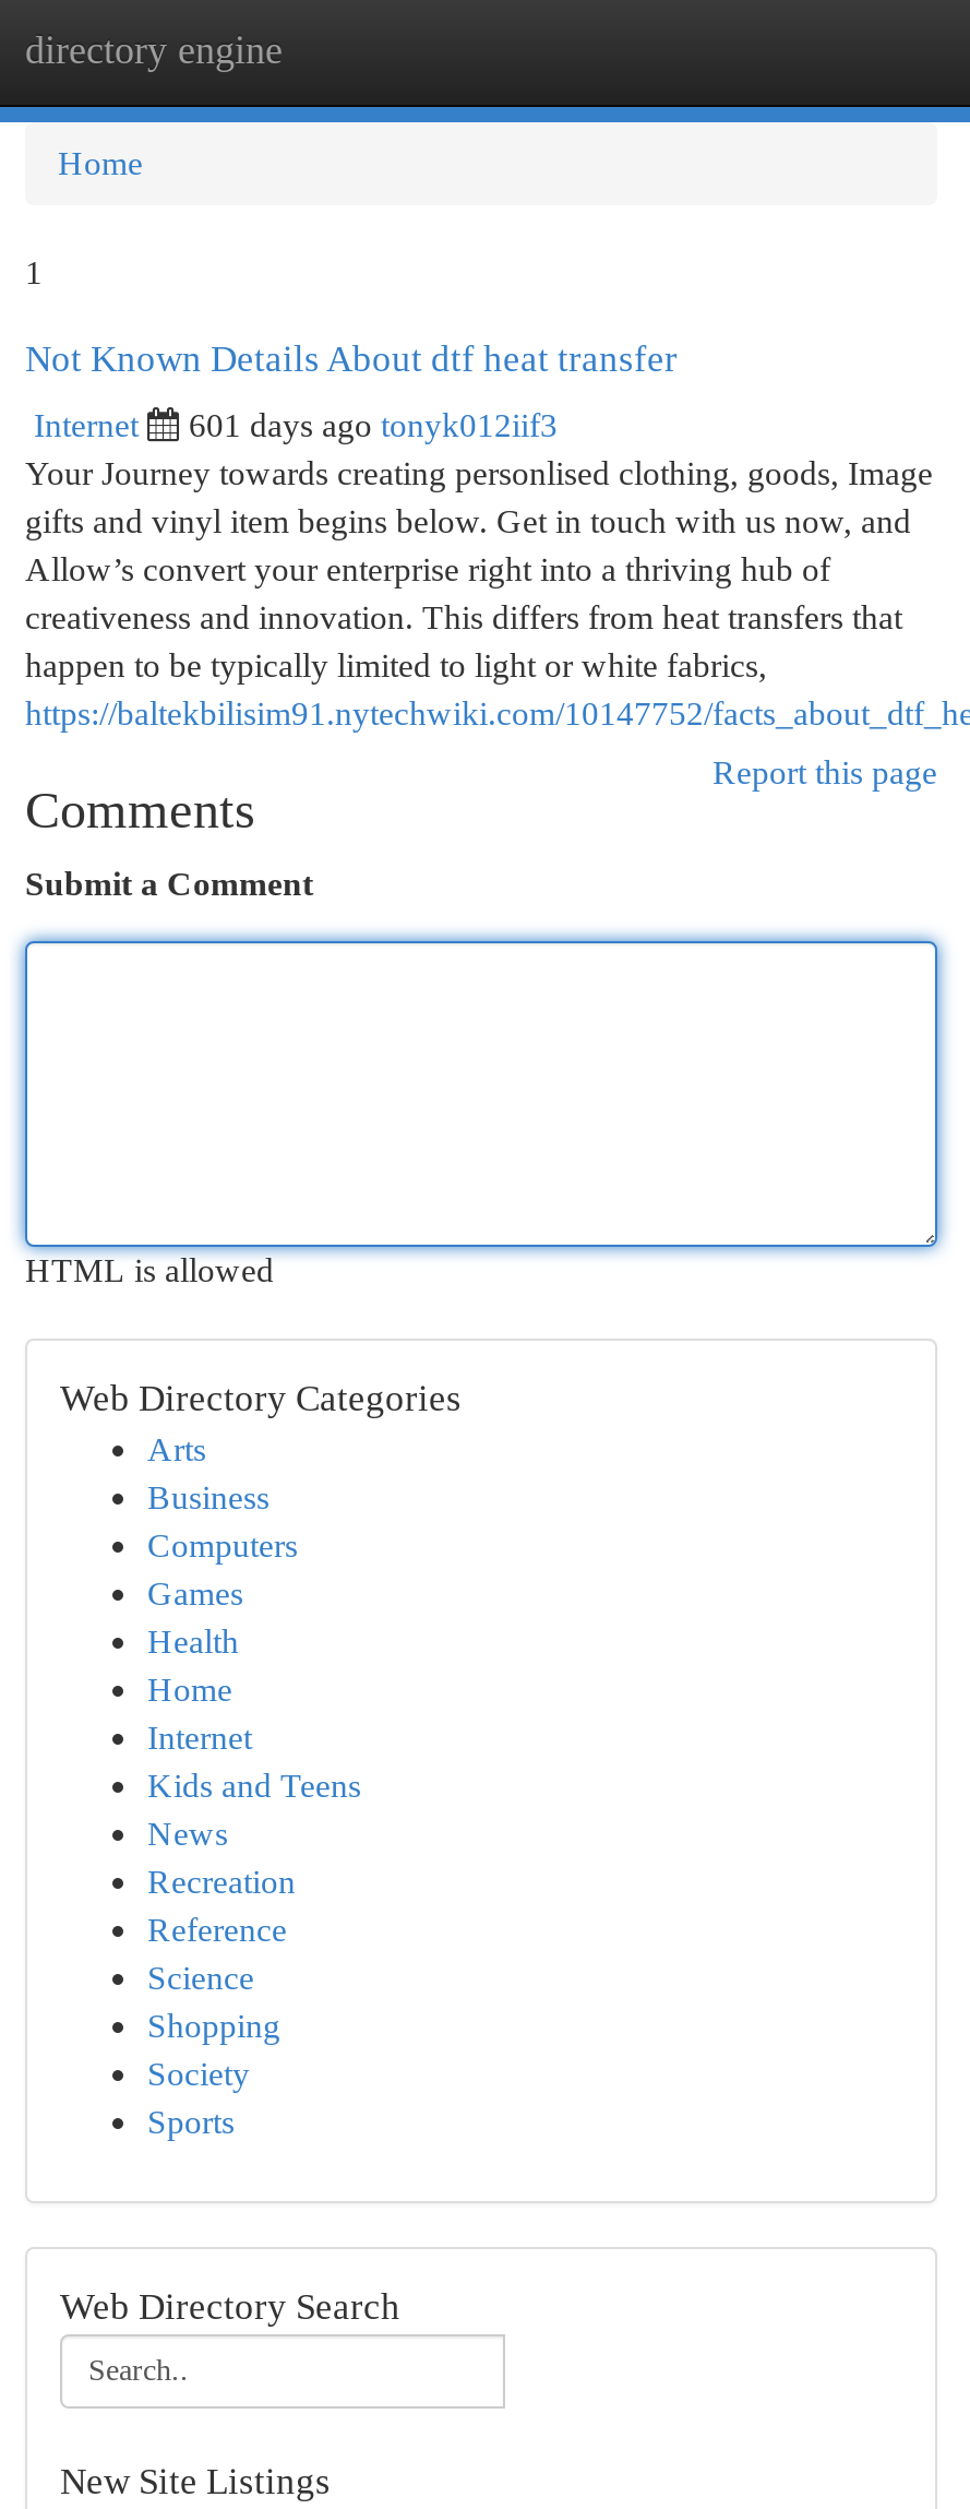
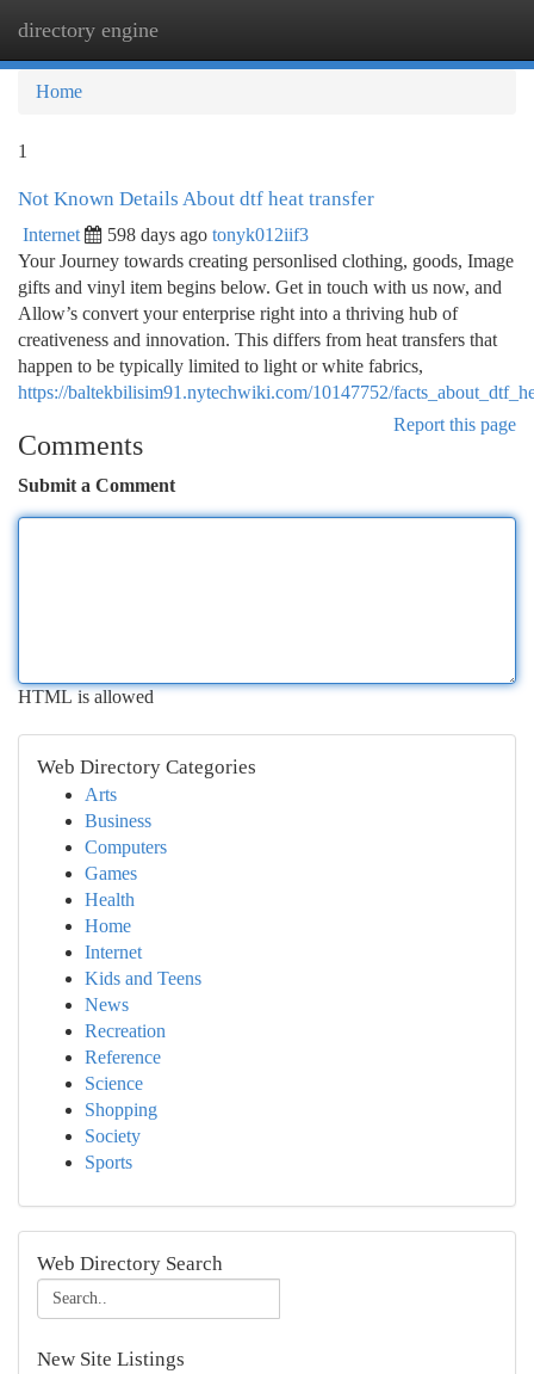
[189,406,558,443] 601 days ago tonyk012iif3 -> [107,224,309,245] 598 days ago tonyk012iif3

